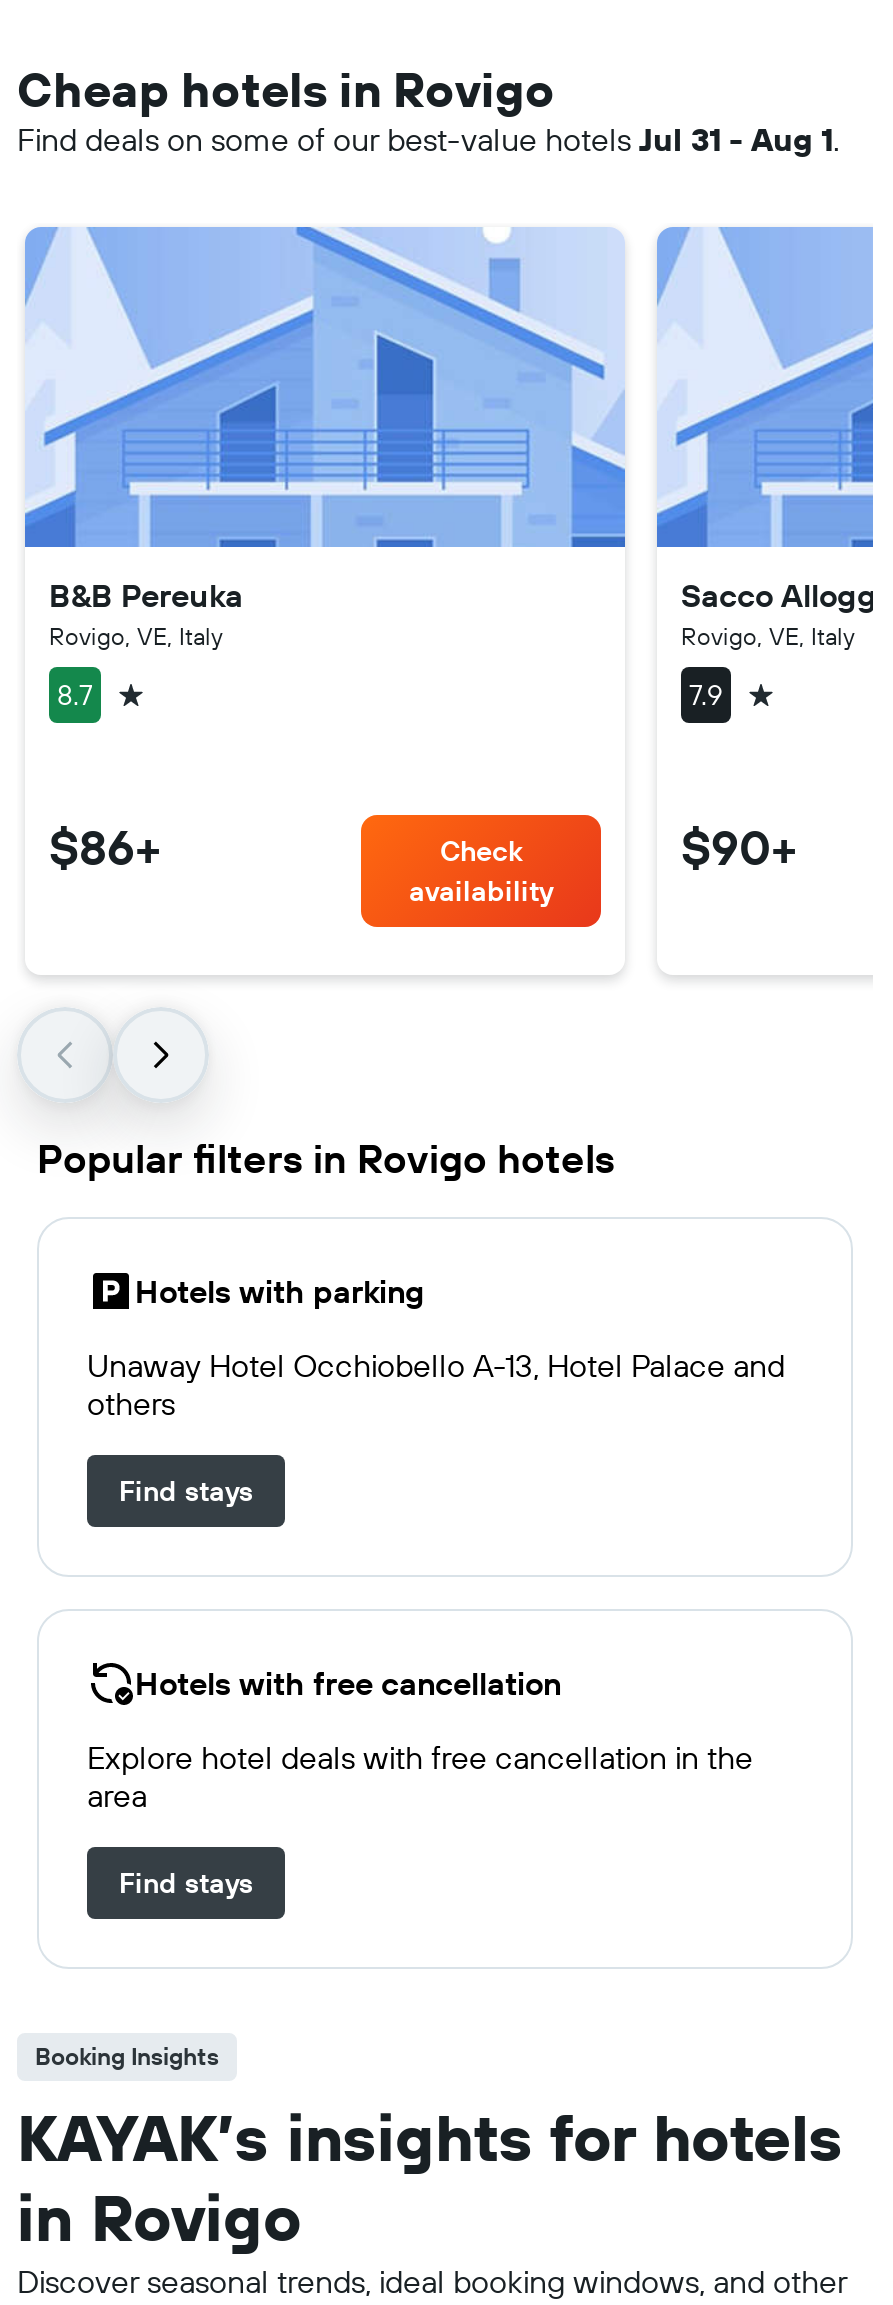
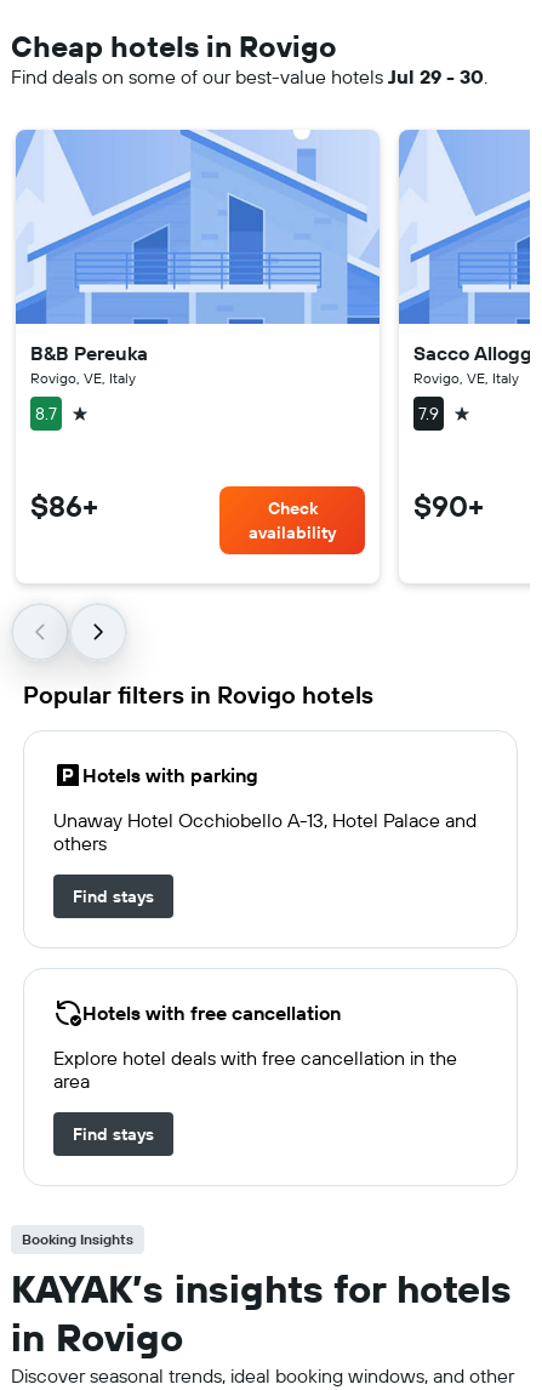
[17,119,839,159] Find deals on some of our best-value hotels Jul 31 - Aug 1. -> [11,64,487,89] Find deals on some of our best-value hotels Jul 29 - 30.

